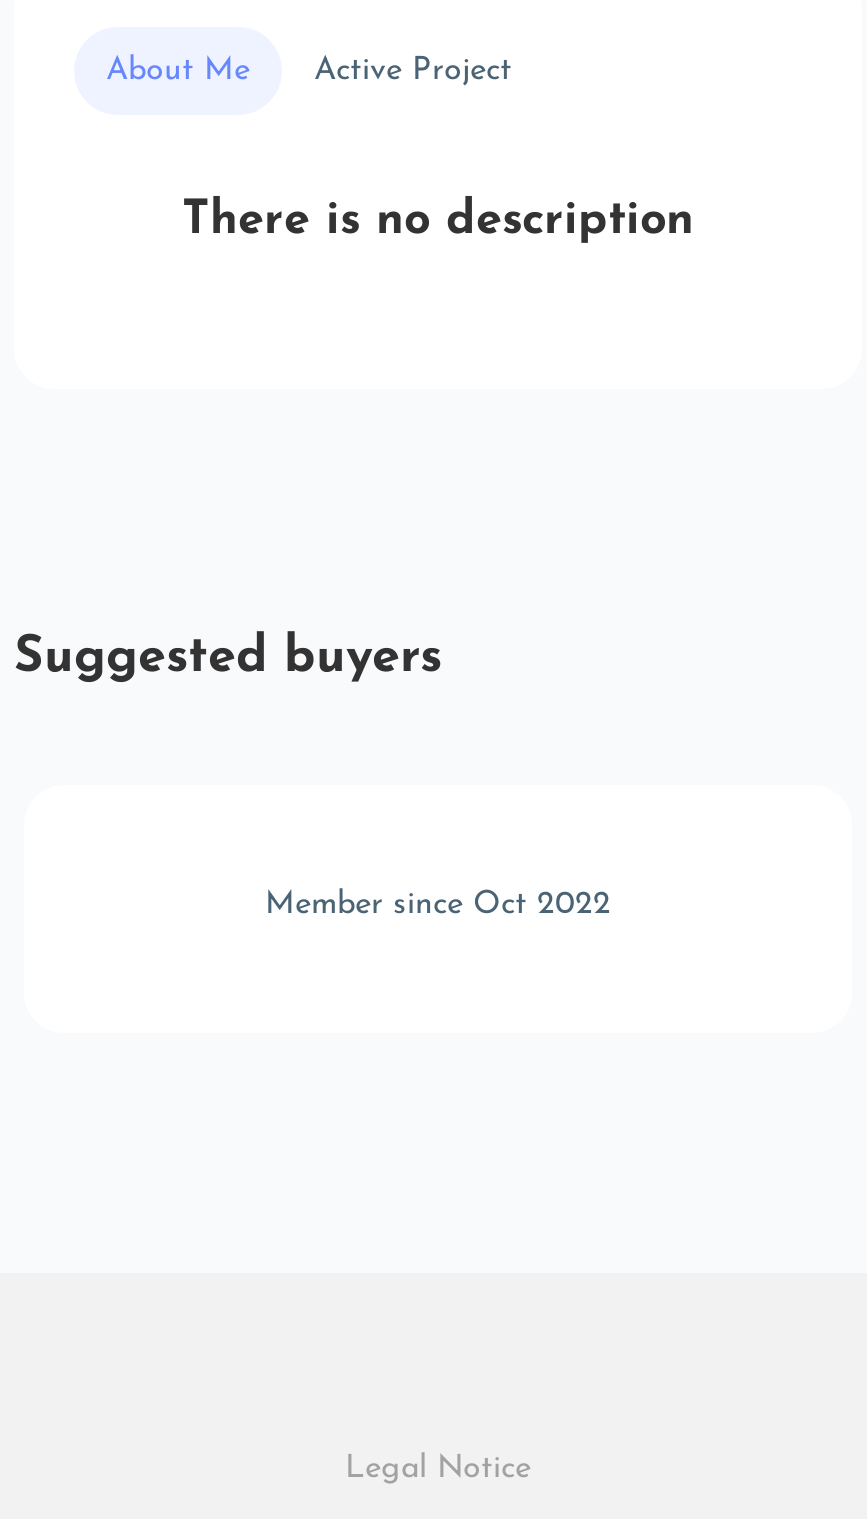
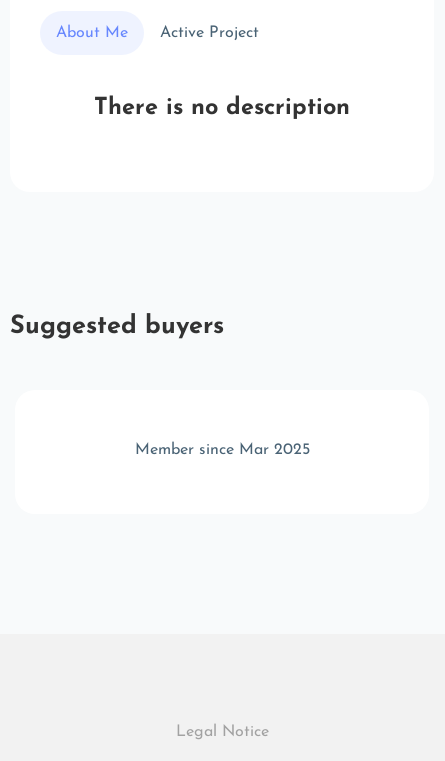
[265,889,611,921] Member since Oct 2022 -> [134,442,309,458] Member since Mar 2025

